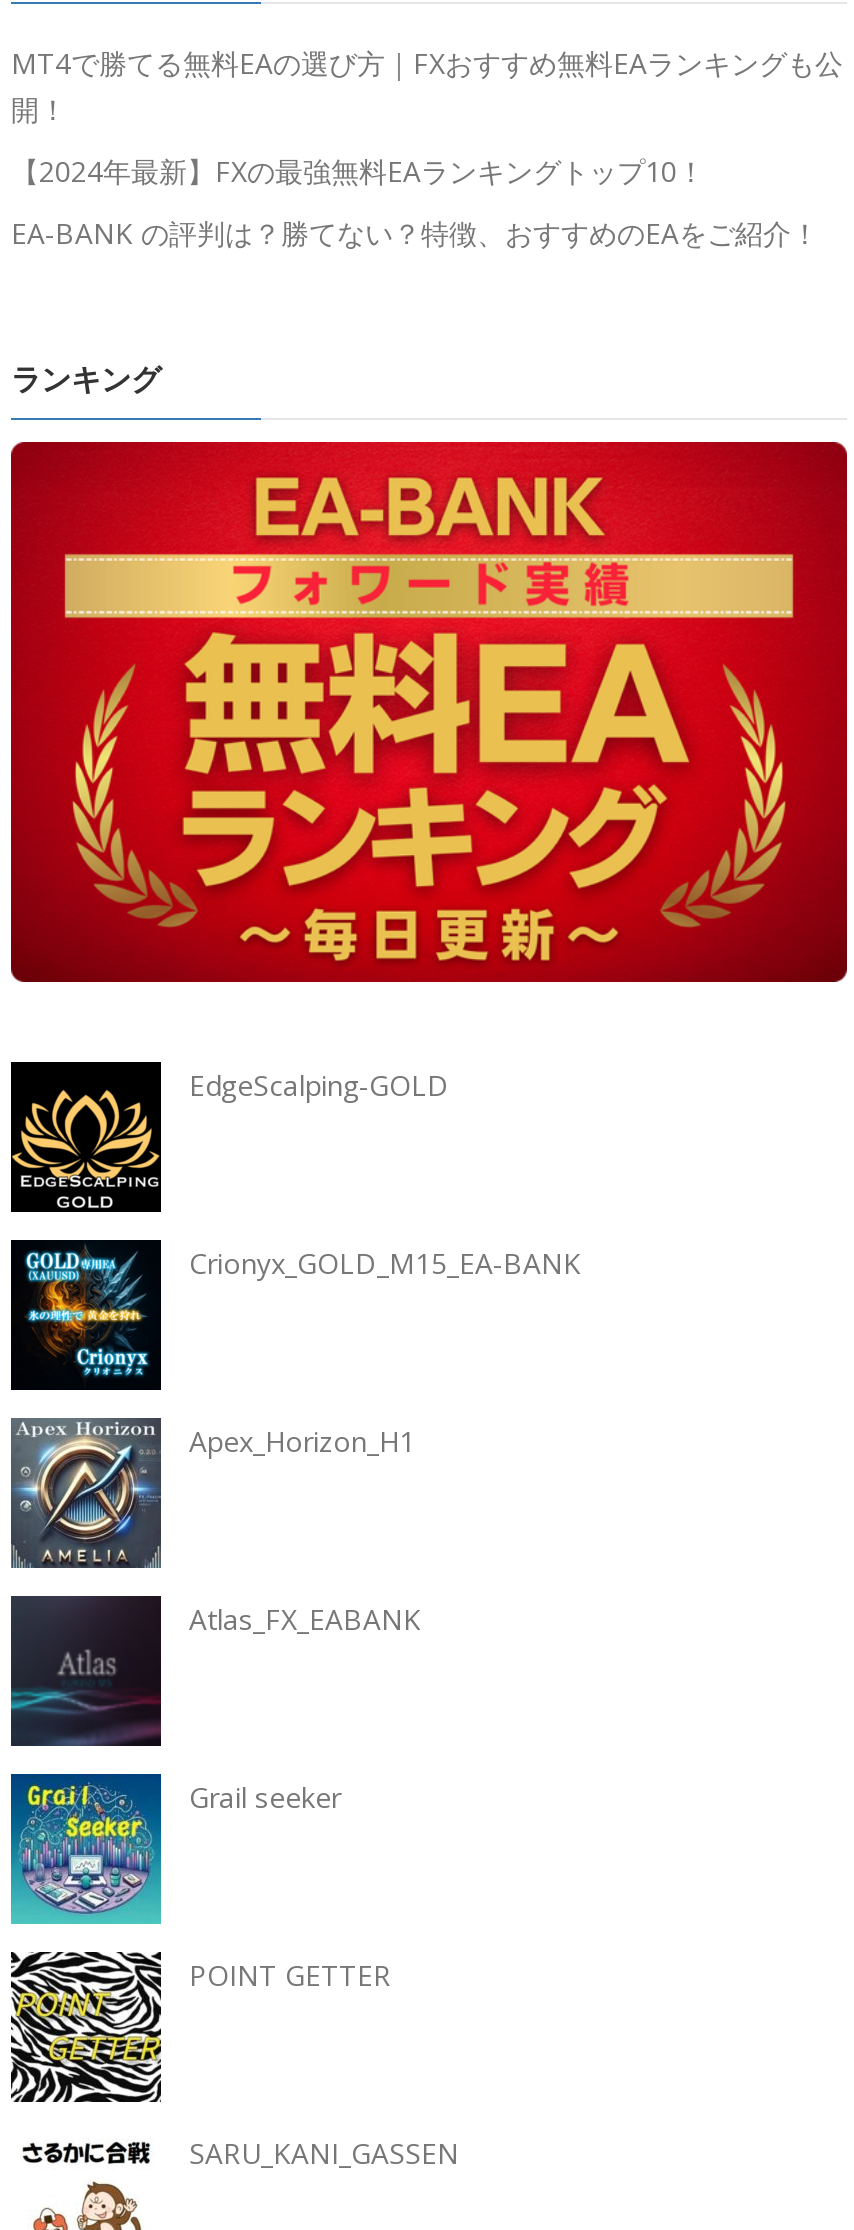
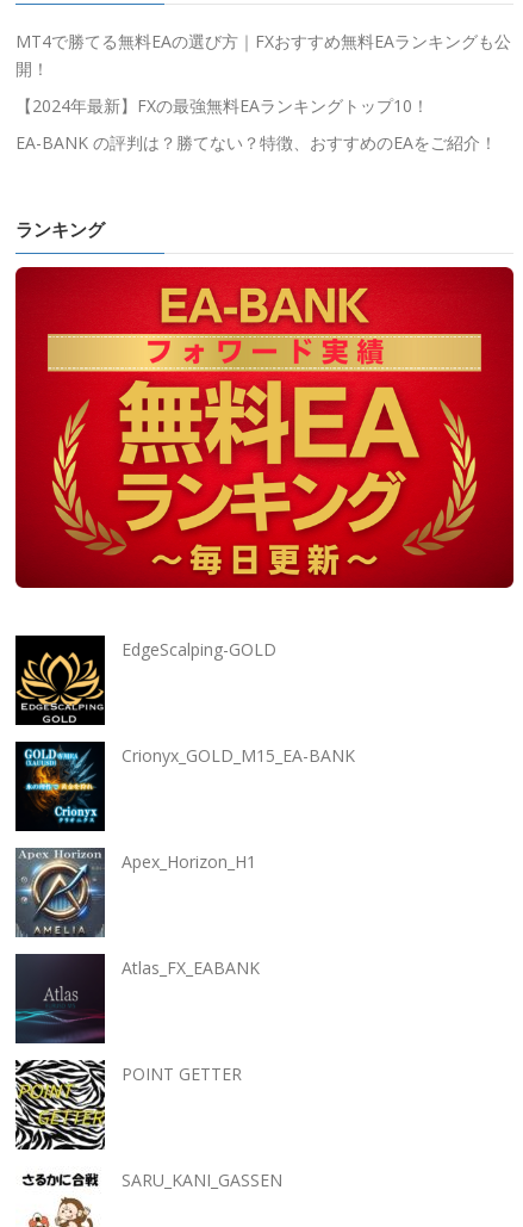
[9,1774,341,1926] [image] | Grail seeker -> none

